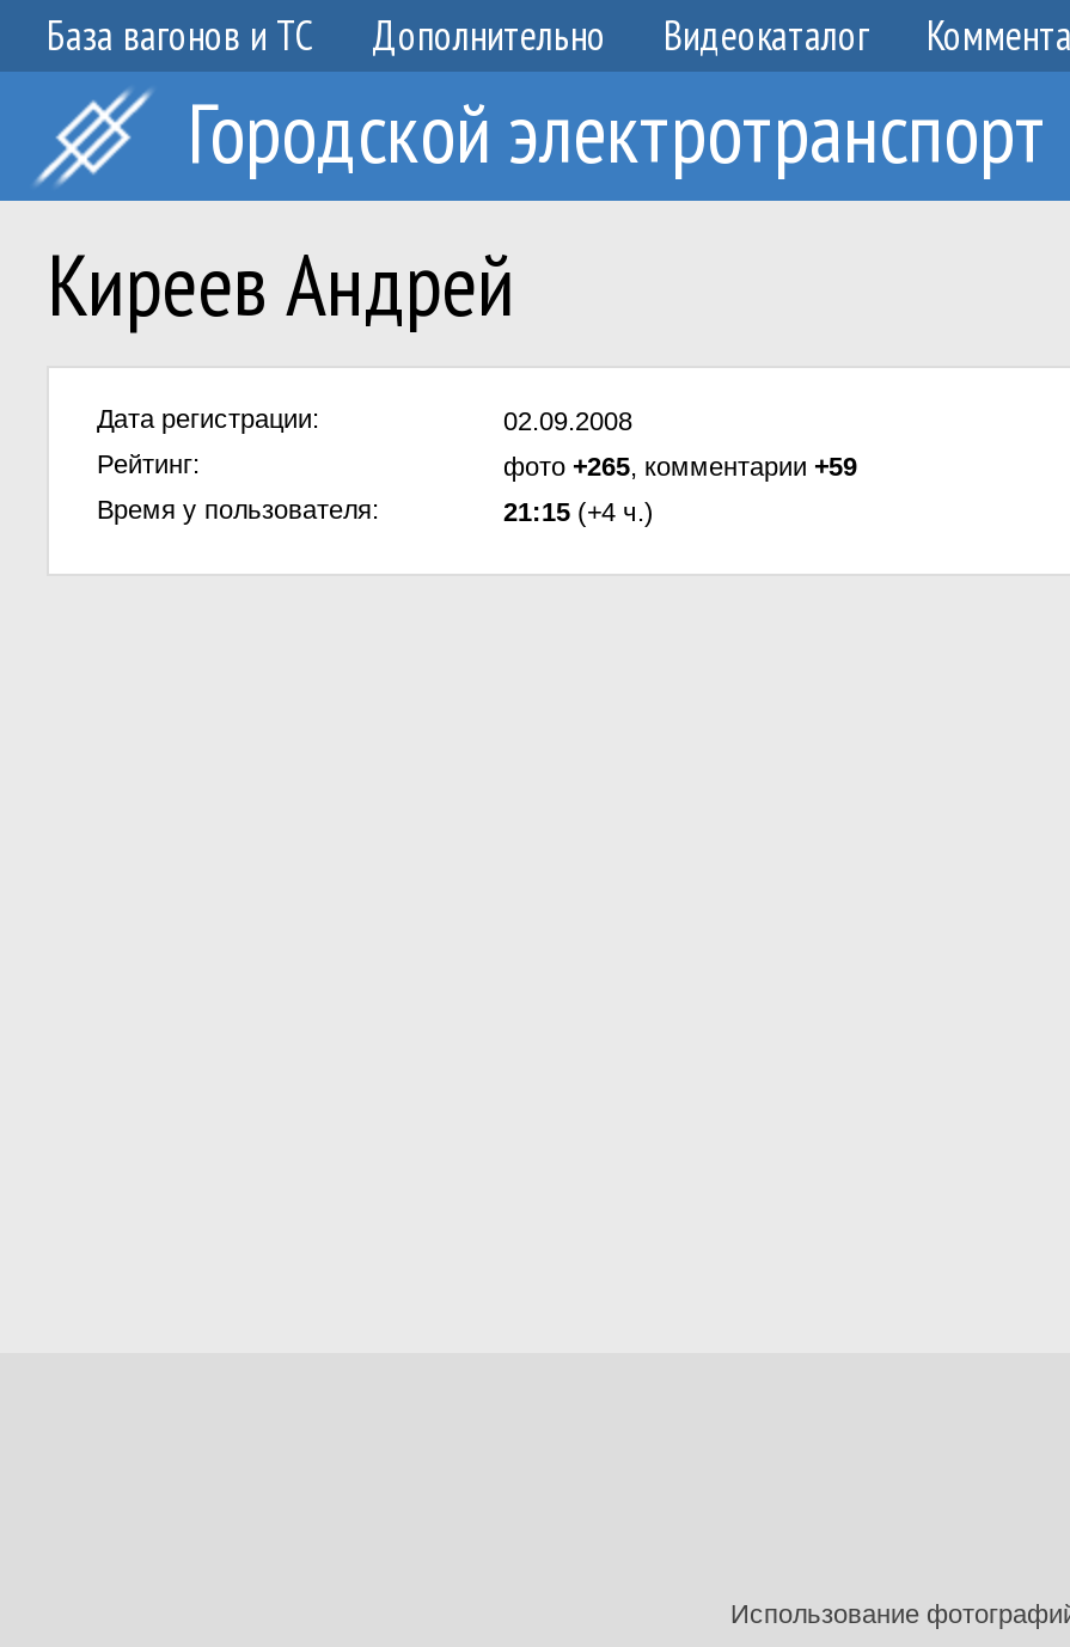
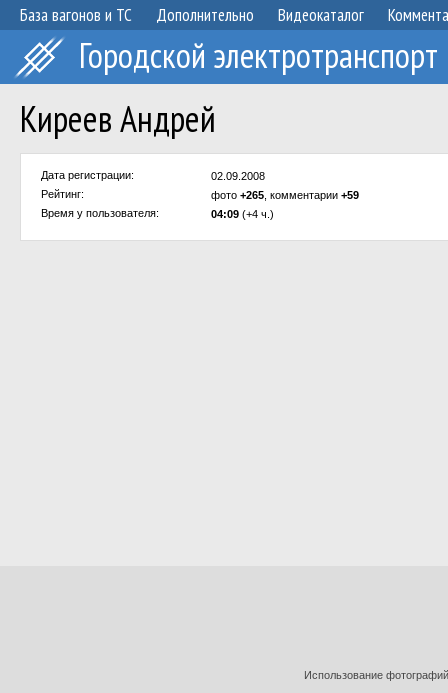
[503,497,654,526] 21:15 (+4 ч.) -> [211,208,274,220] 04:09 (+4 ч.)

